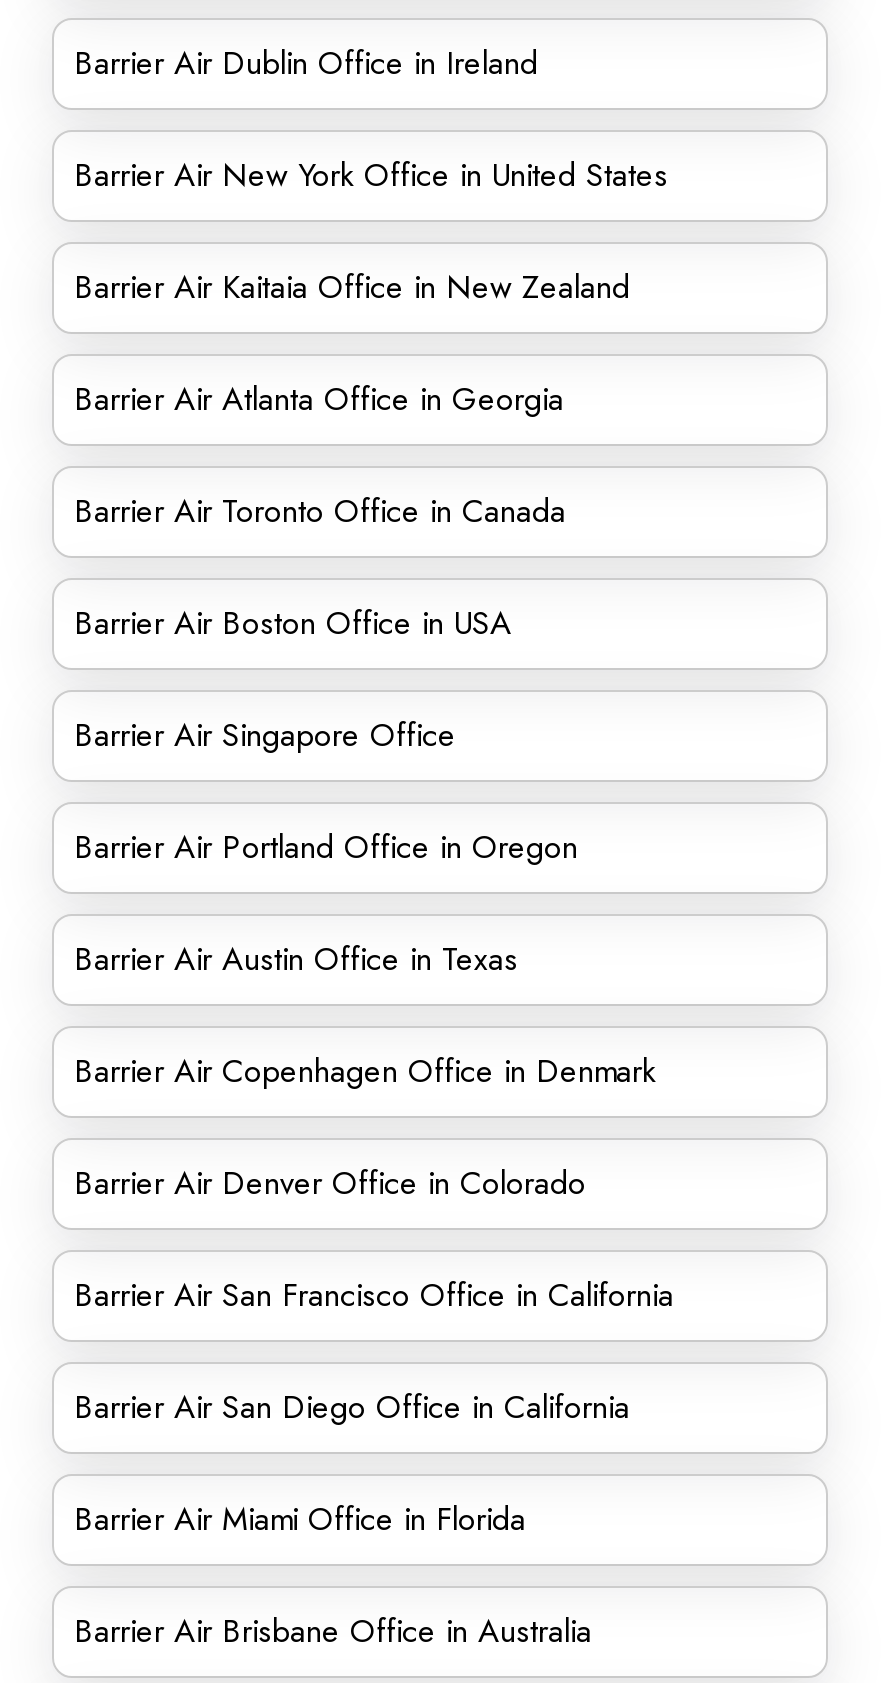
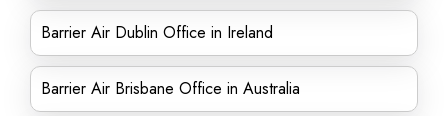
[74,152,674,1542] Barrier Air New York Office in United States | Barrier Air Kaitaia Office in New Zealand | Barrier Air Atlanta Office in Georgia | Barrier Air Toronto Office in Canada | Barrier Air Boston Office in USA | Barrier Air Singapore Office | Barrier Air Portland Office in Oregon | Barrier Air Austin Office in Texas | Barrier Air Copenhagen Office in Denmark | Barrier Air Denver Office in Colorado | Barrier Air San Francisco Office in California | Barrier Air San Diego Office in California | Barrier Air Miami Office in Florida -> none

